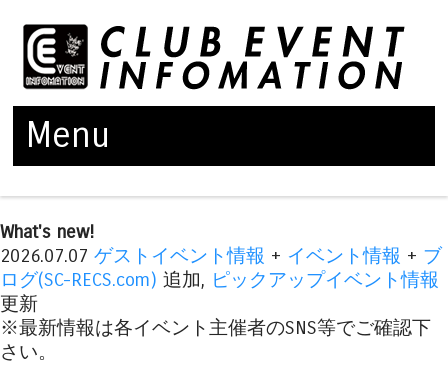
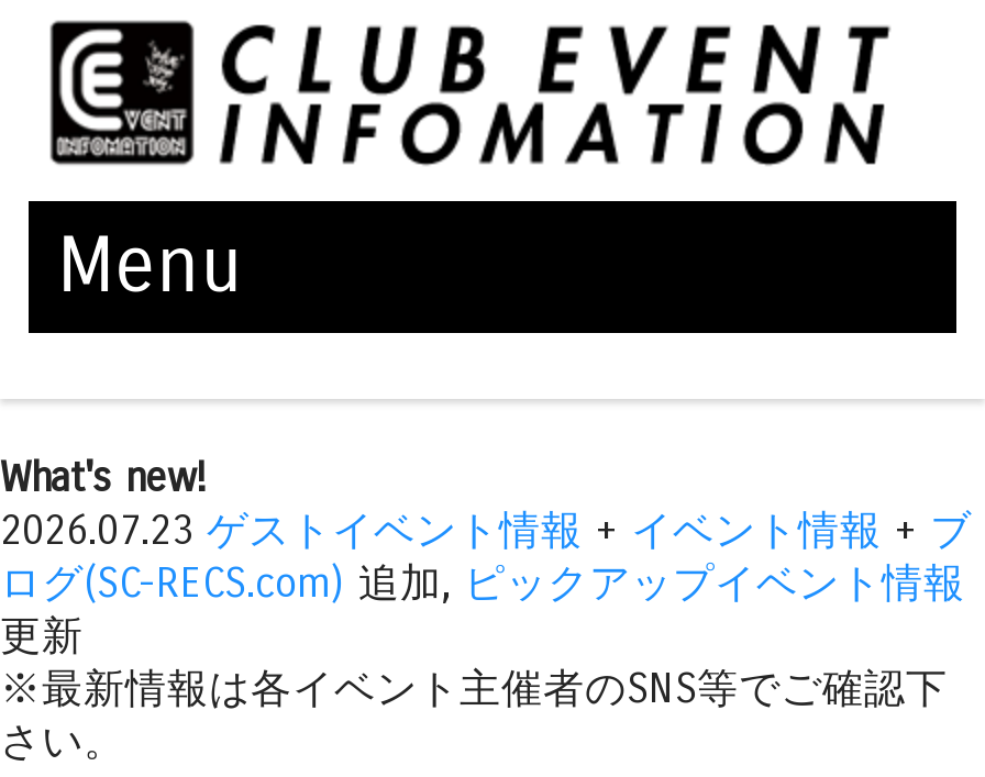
[0,245,442,267] 2026.07.07ゲストイベント情報+イベント情報+ブ -> [0,507,972,555] 2026.07.23ゲストイベント情報+イベント情報+ブ

